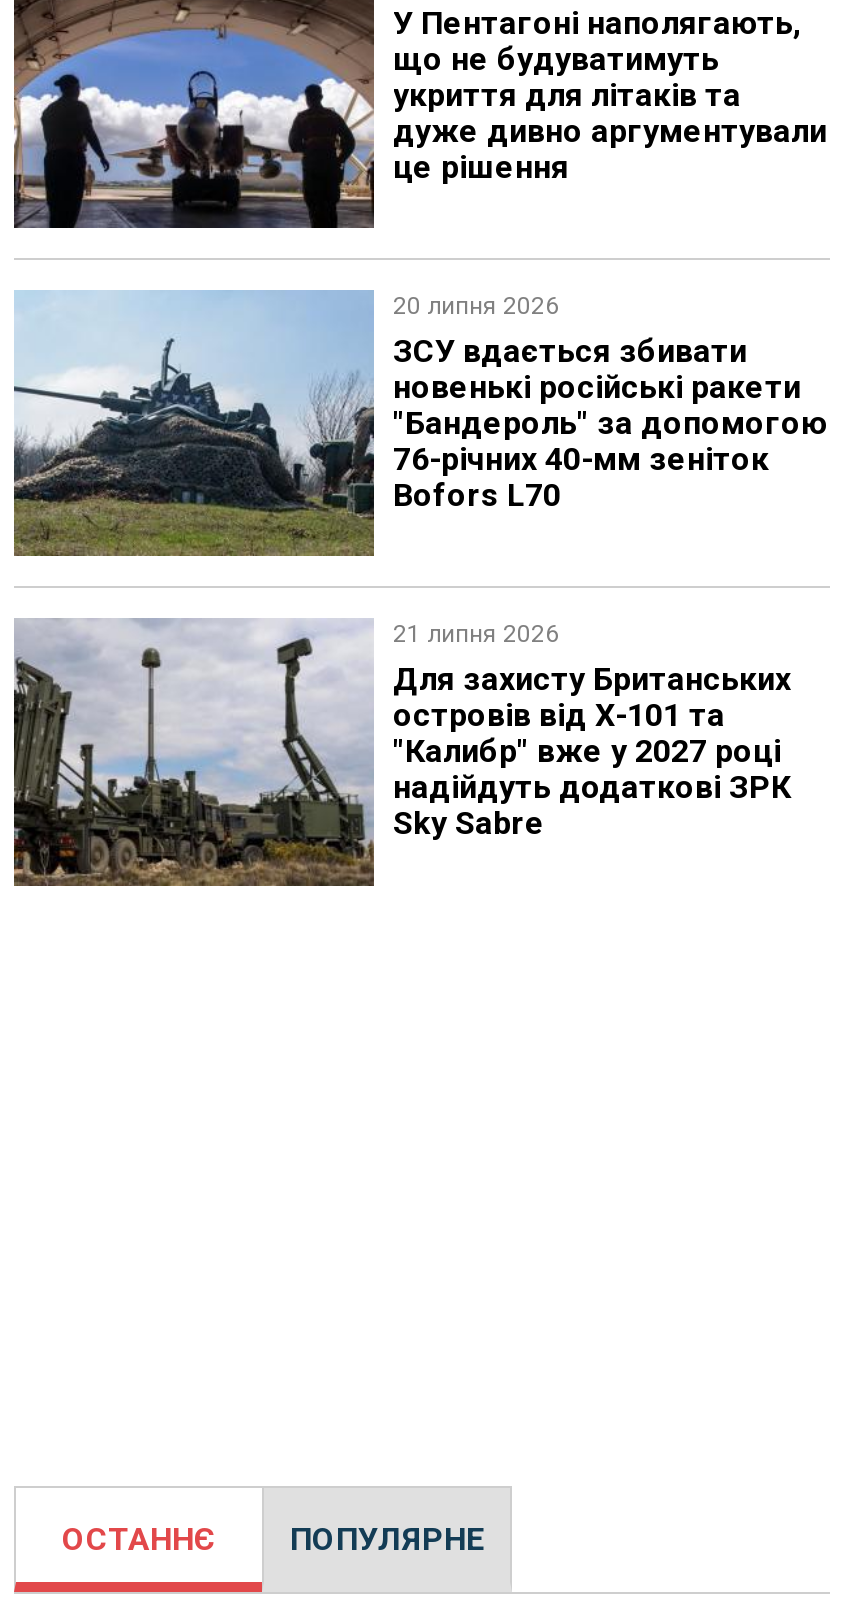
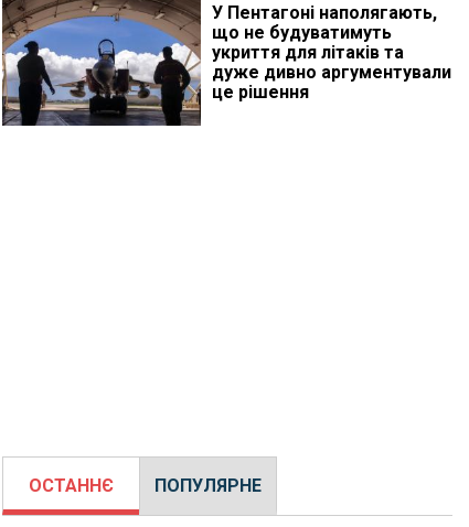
[12,288,827,558] [image] | 20 липня 2026 | ЗСУ вдається збивати | новенькі російські ракети | "Бандероль" за допомогою | 76-річних 40-мм зеніток | Bofors L70 -> none
[12,616,791,888] [image] | 21 липня 2026 | Для захисту Британських | островів від Х-101 та | "Калибр" вже у 2027 році | надійдуть додаткові ЗРК | Sky Sabre -> none

